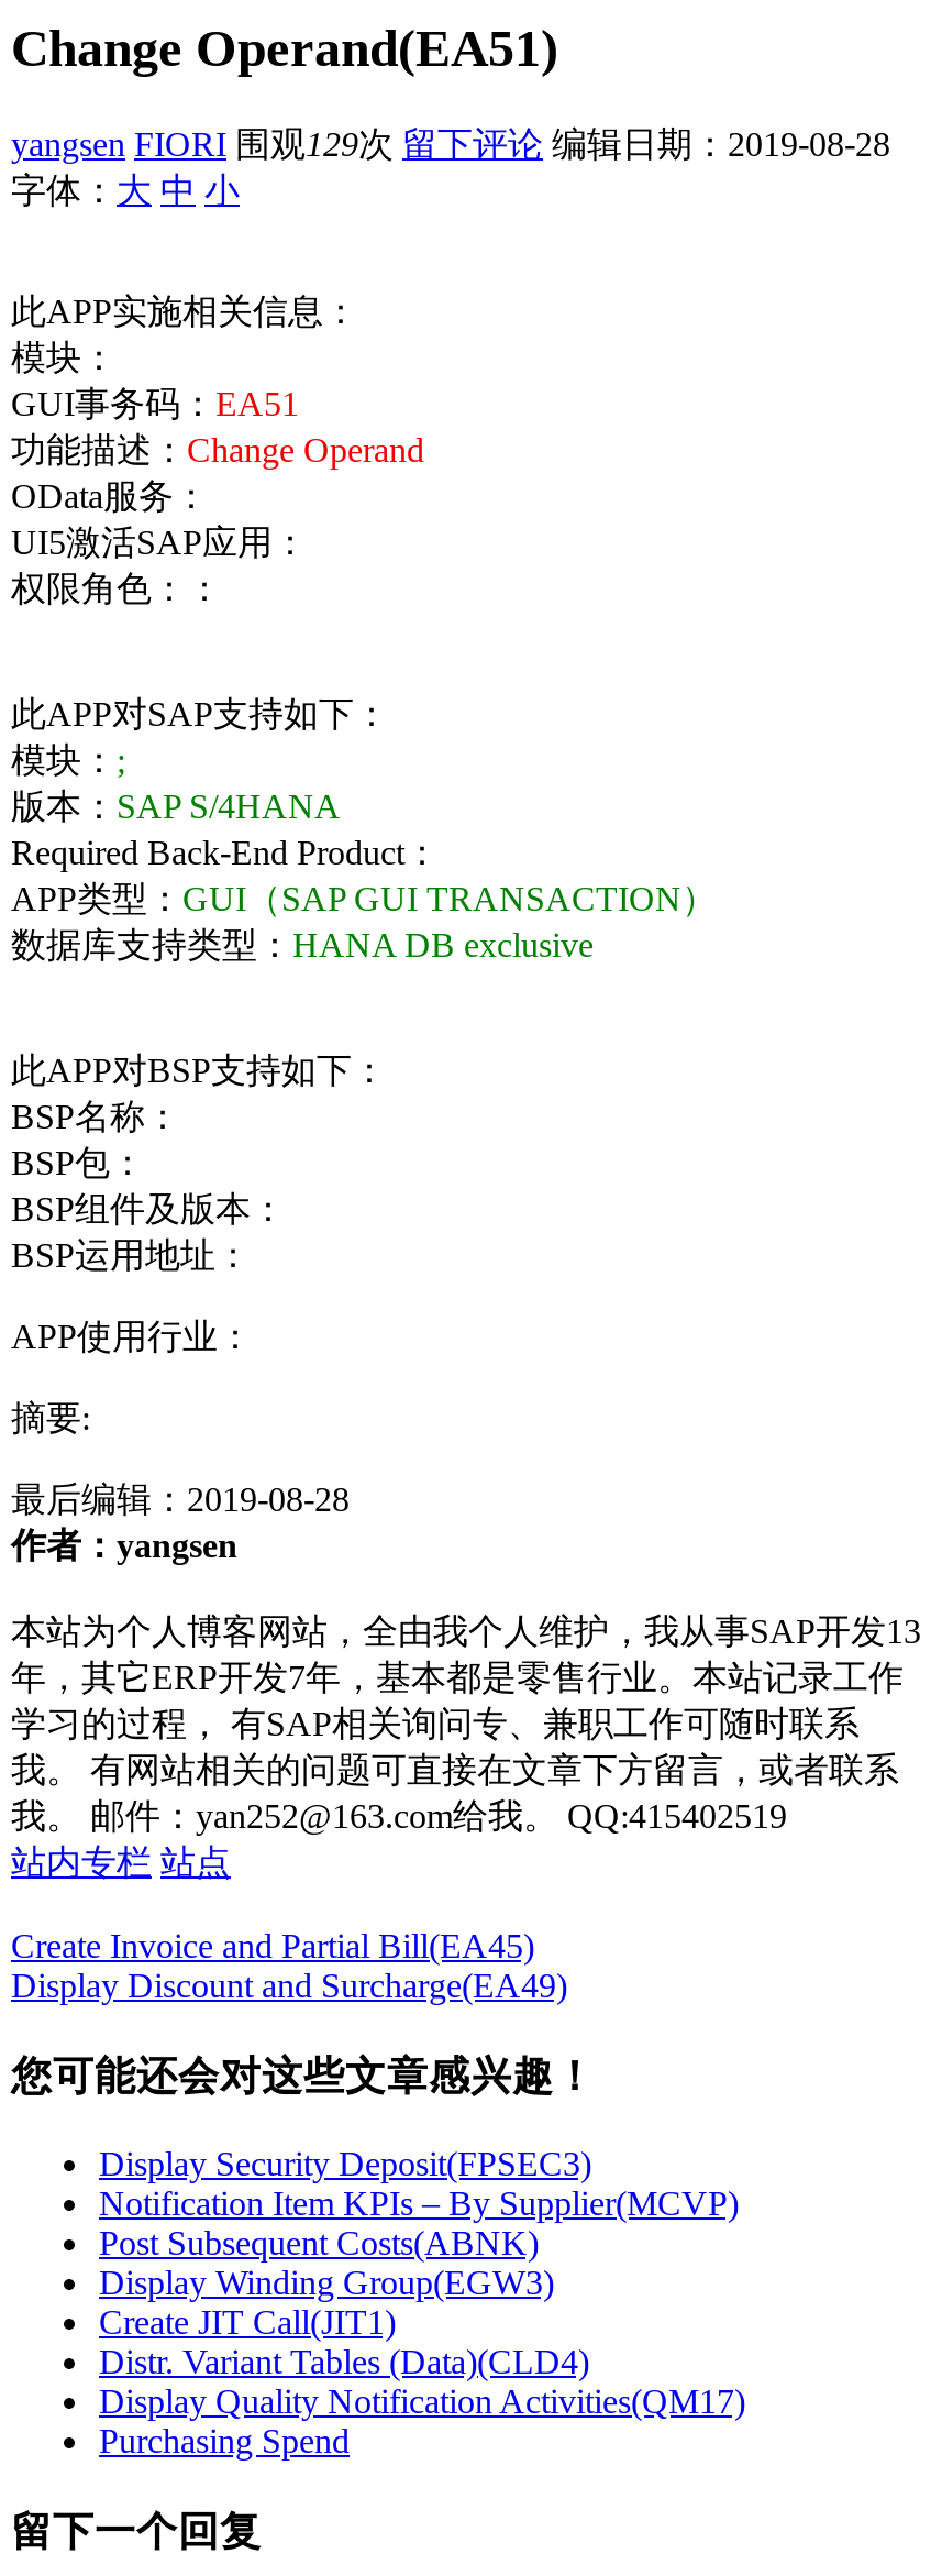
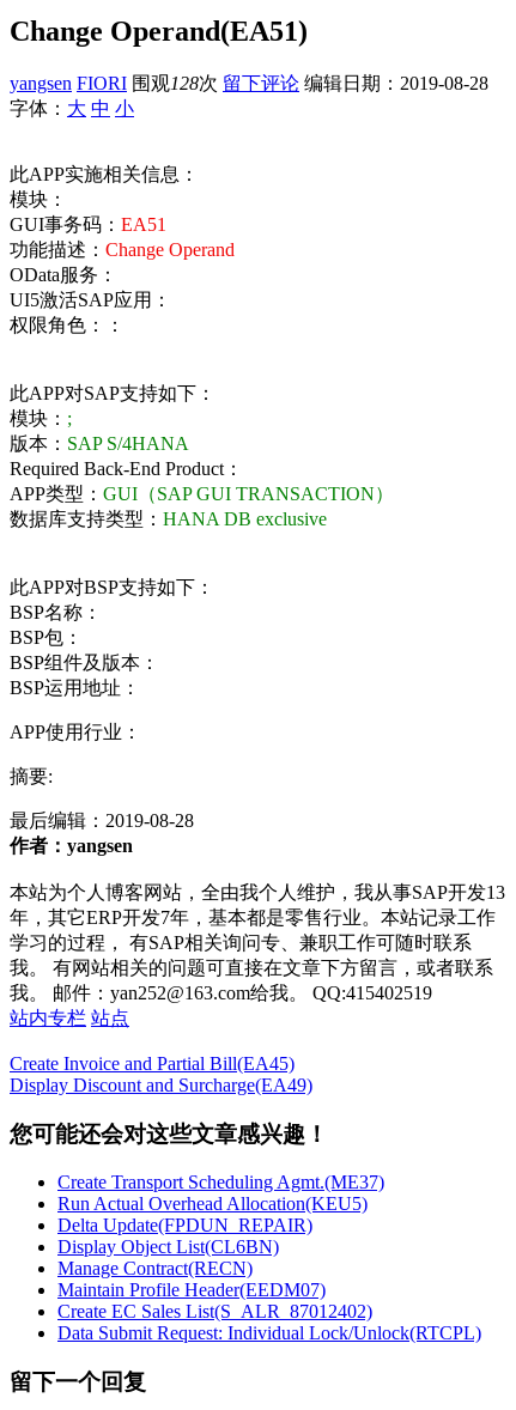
[11,125,890,162] yangsen FIORI围观129次 留下评论编辑日期：2019-08-28 -> [10,73,488,93] yangsen FIORI围观128次 留下评论编辑日期：2019-08-28
[99,2145,745,2460] Display Security Deposit(FPSEC3) | Notification Item KPIs – By Supplier(MCVP) | Post Subsequent Costs(ABNK) | Display Winding Group(EGW3) | Create JIT Call(JIT1) | Distr. Variant Tables (Data)(CLD4) | Display Quality Notification Activities(QM17) | Purchasing Spend -> [57,1172,481,1343] Create Transport Scheduling Agmt.(ME37) | Run Actual Overhead Allocation(KEU5) | Delta Update(FPDUN_REPAIR) | Display Object List(CL6BN) | Manage Contract(RECN) | Maintain Profile Header(EEDM07) | Create EC Sales List(S_ALR_87012402) | Data Submit Request: Individual Lock/Unlock(RTCPL)

